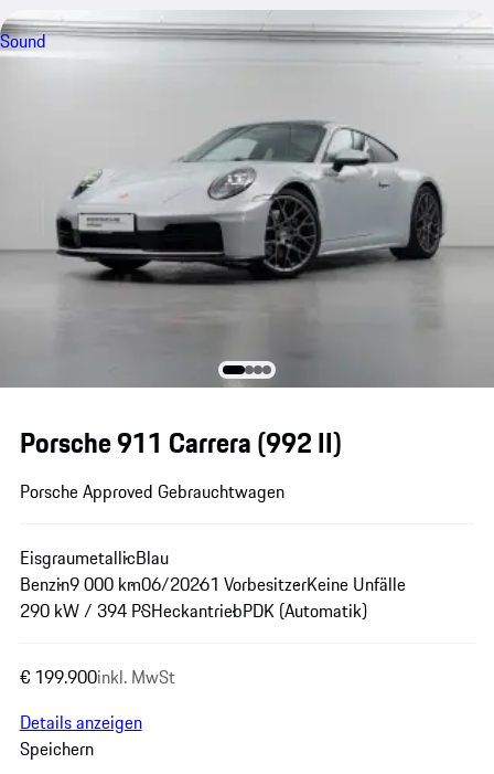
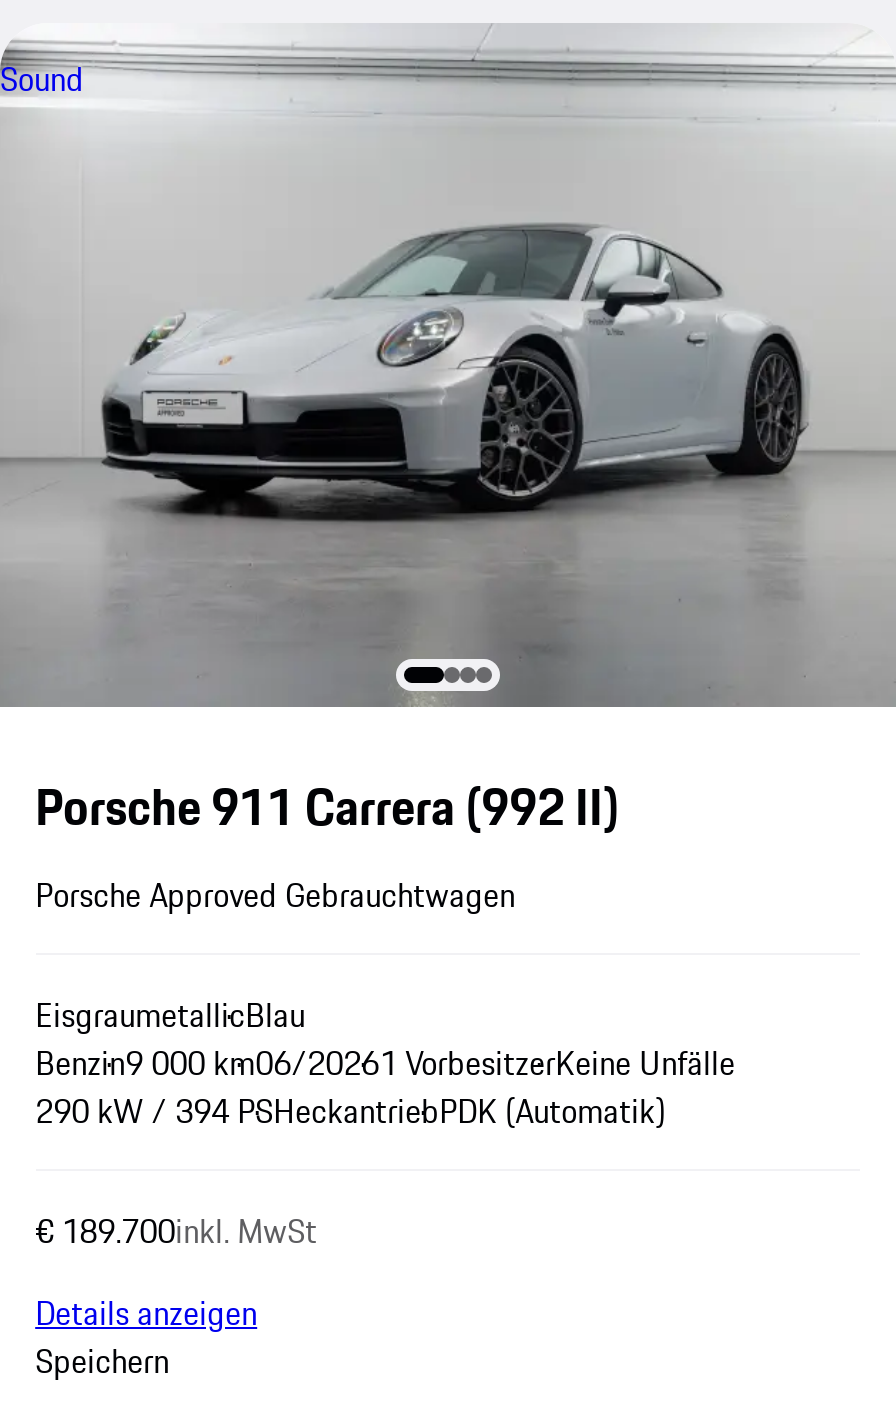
[19,663,175,690] € 199.900inkl. MwSt -> [35,1207,317,1255] € 189.700inkl. MwSt

